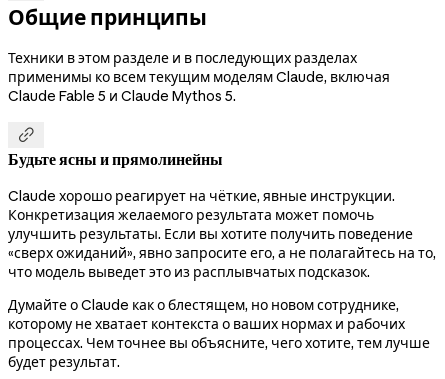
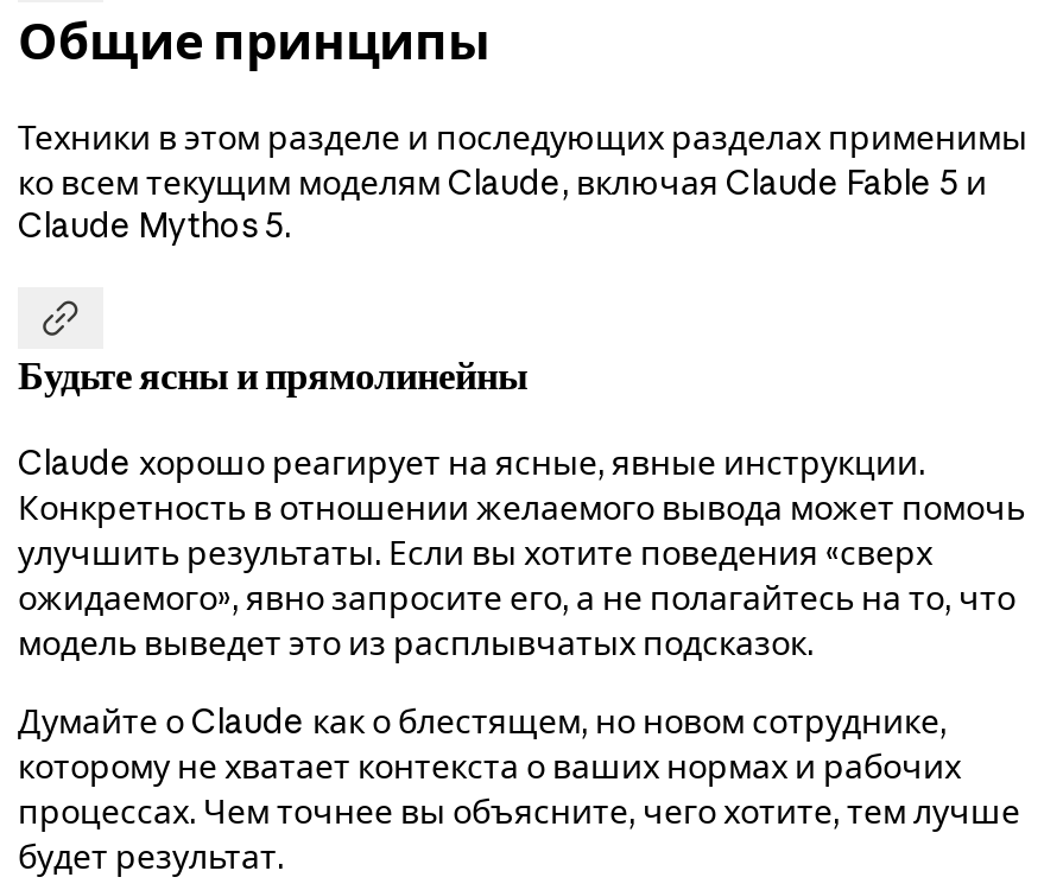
[8,49,390,105] Техники в этом разделе и в последующих разделах | применимы ко всем текущим моделям Claude, включая | Claude Fable 5 и Claude Mythos 5. -> [18,117,1027,247] Техники в этом разделе и последующих разделах применимы | ко всем текущим моделям Claude, включая Claude Fable 5 и | Claude Mythos 5.
[8,187,436,281] Claude хорошо реагирует на чёткие, явные инструкции. | Конкретизация желаемого результата может помочь | улучшить результаты. Если вы хотите получить поведение | «сверх ожиданий», явно запросите его, а не полагайтесь на то, | что модель выведет это из расплывчатых подсказок. -> [18,441,1025,665] Claude хорошо реагирует на ясные, явные инструкции. | Конкретность в отношении желаемого вывода может помочь | улучшить результаты. Если вы хотите поведения «сверх | ожидаемого», явно запросите его, а не полагайтесь на то, что | модель выведет это из расплывчатых подсказок.

